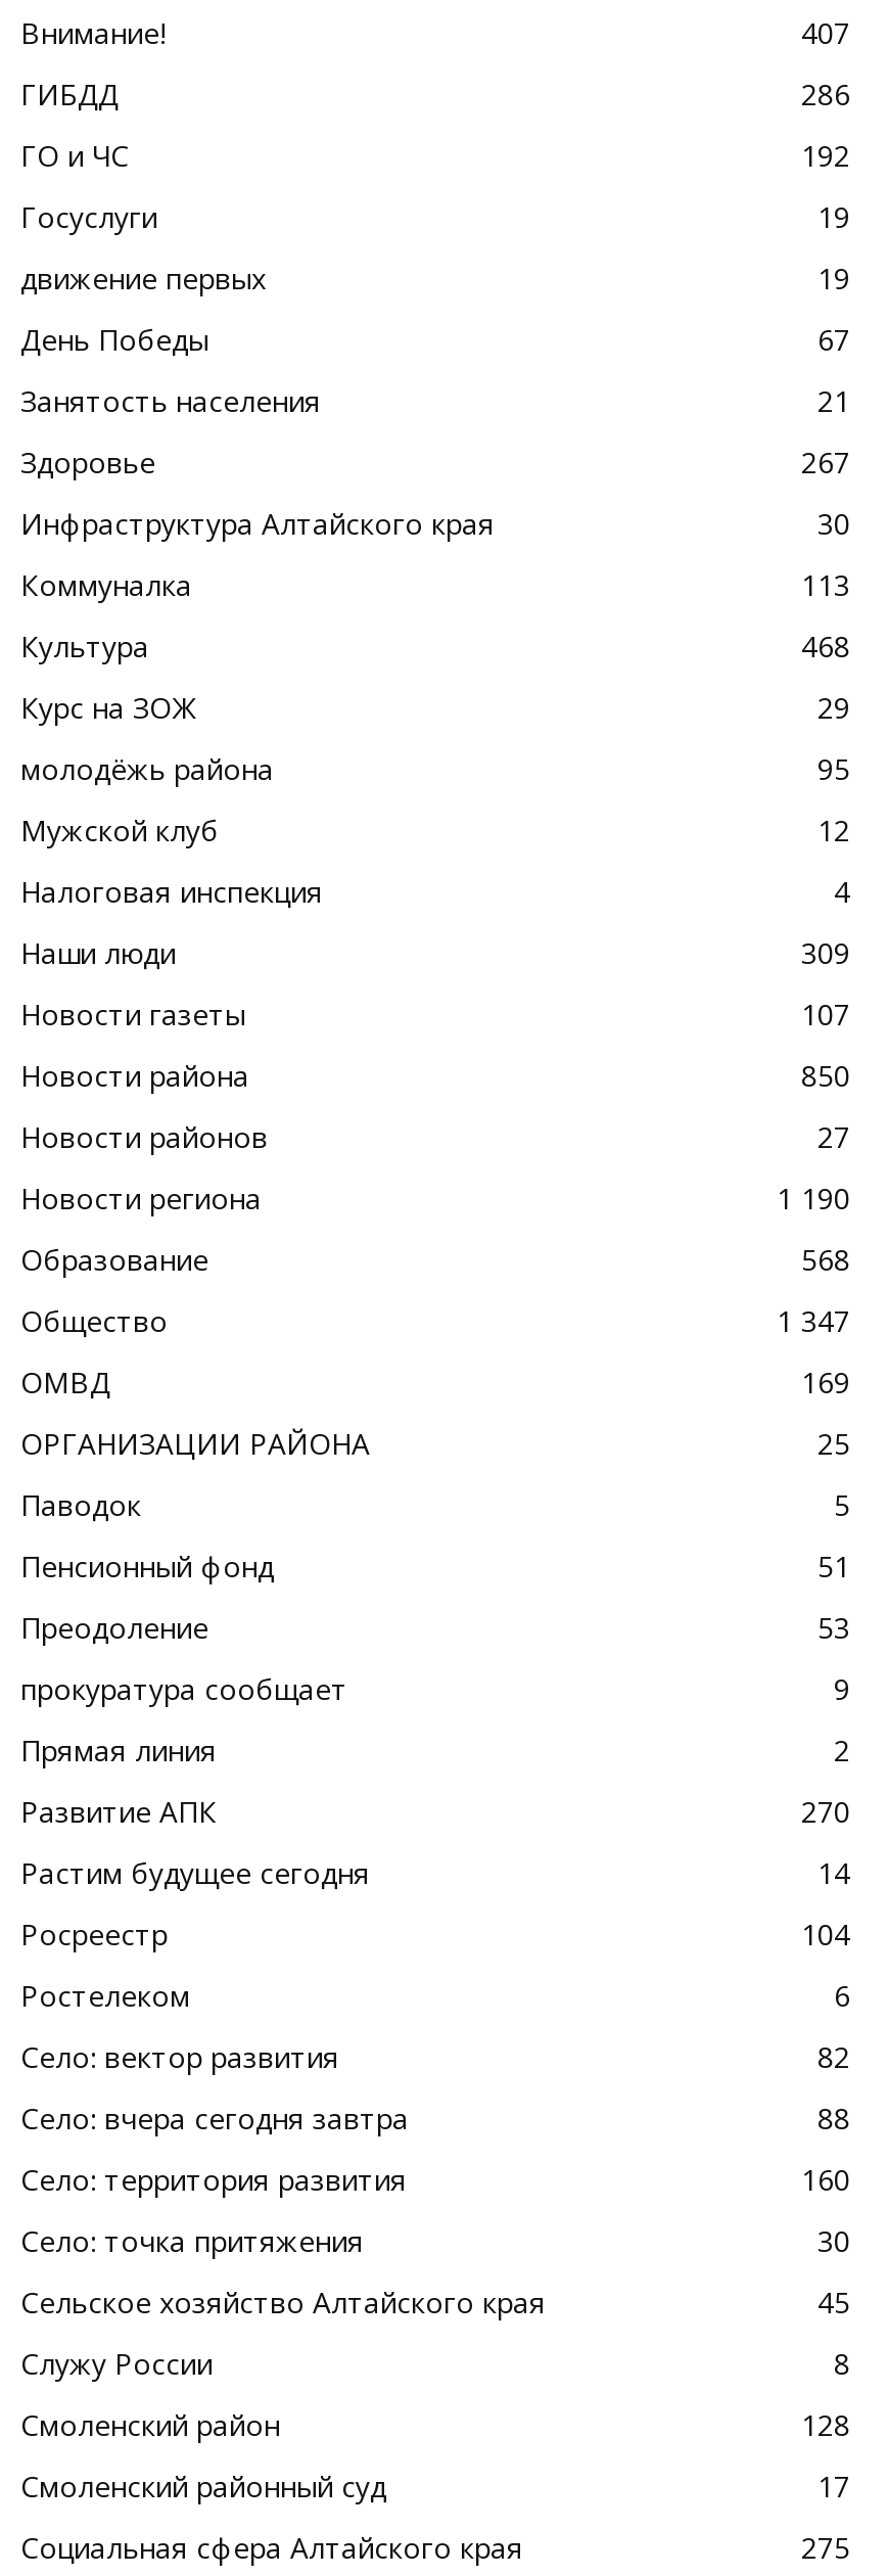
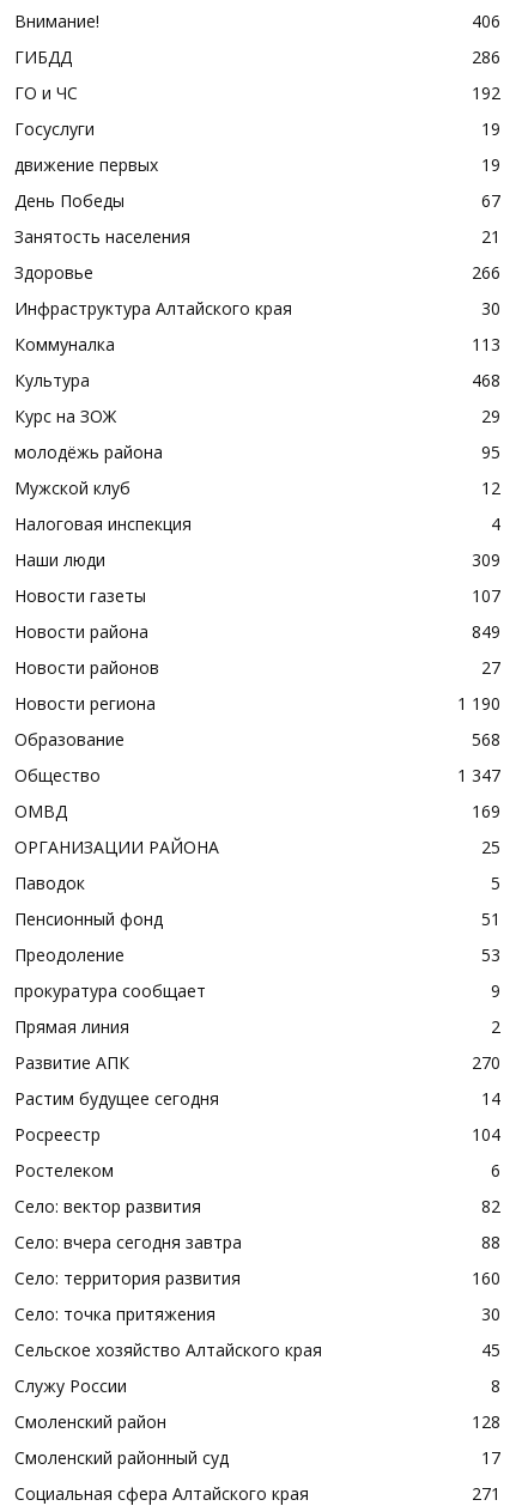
[801,13,850,52] 407 -> [472,10,500,32] 406
[801,443,850,481] 267 -> [472,261,500,284] 266
[801,1056,850,1095] 850 -> [472,620,500,643] 849
[801,2528,850,2567] 275 -> [472,1482,500,1505] 271

